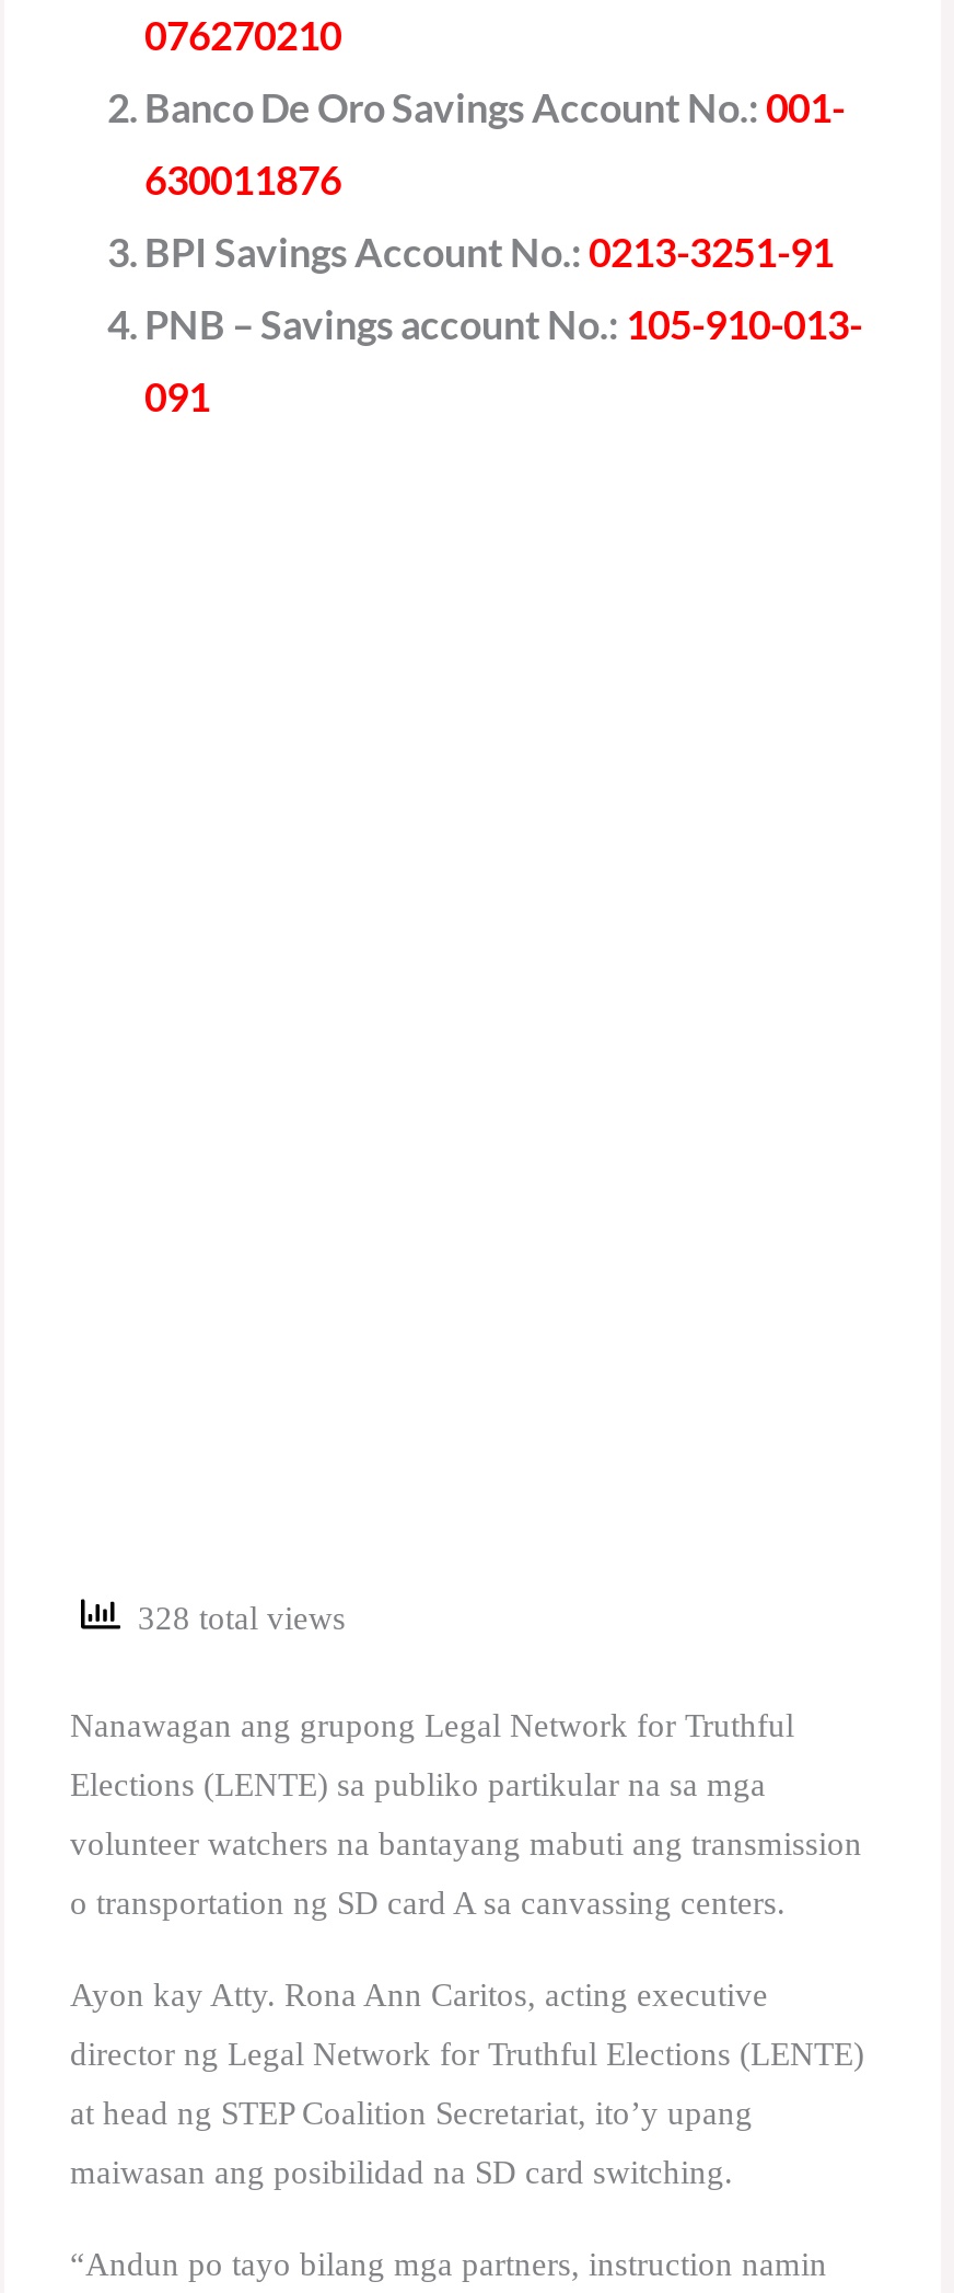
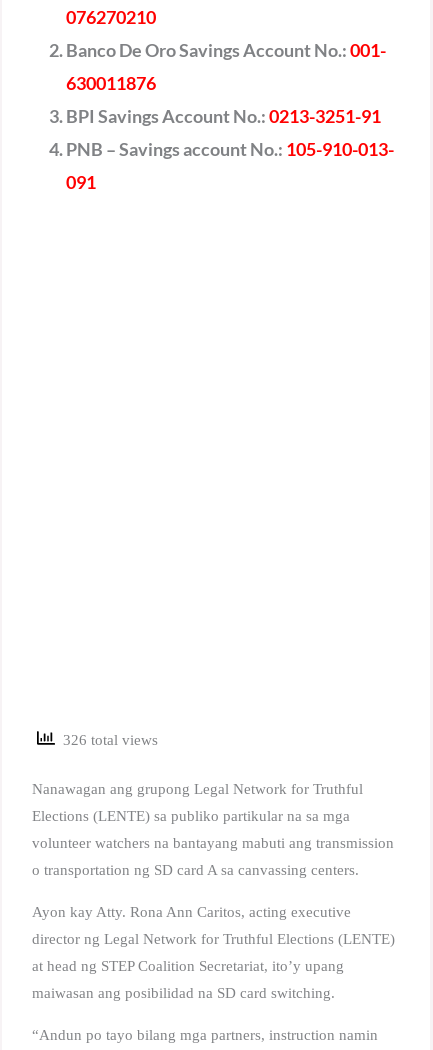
[120,1602,346,1637] 328 total views -> [55,732,158,748] 326 total views

